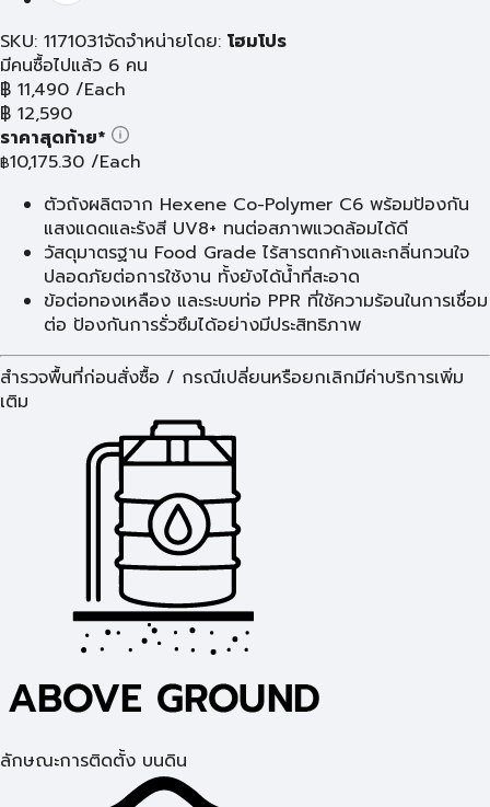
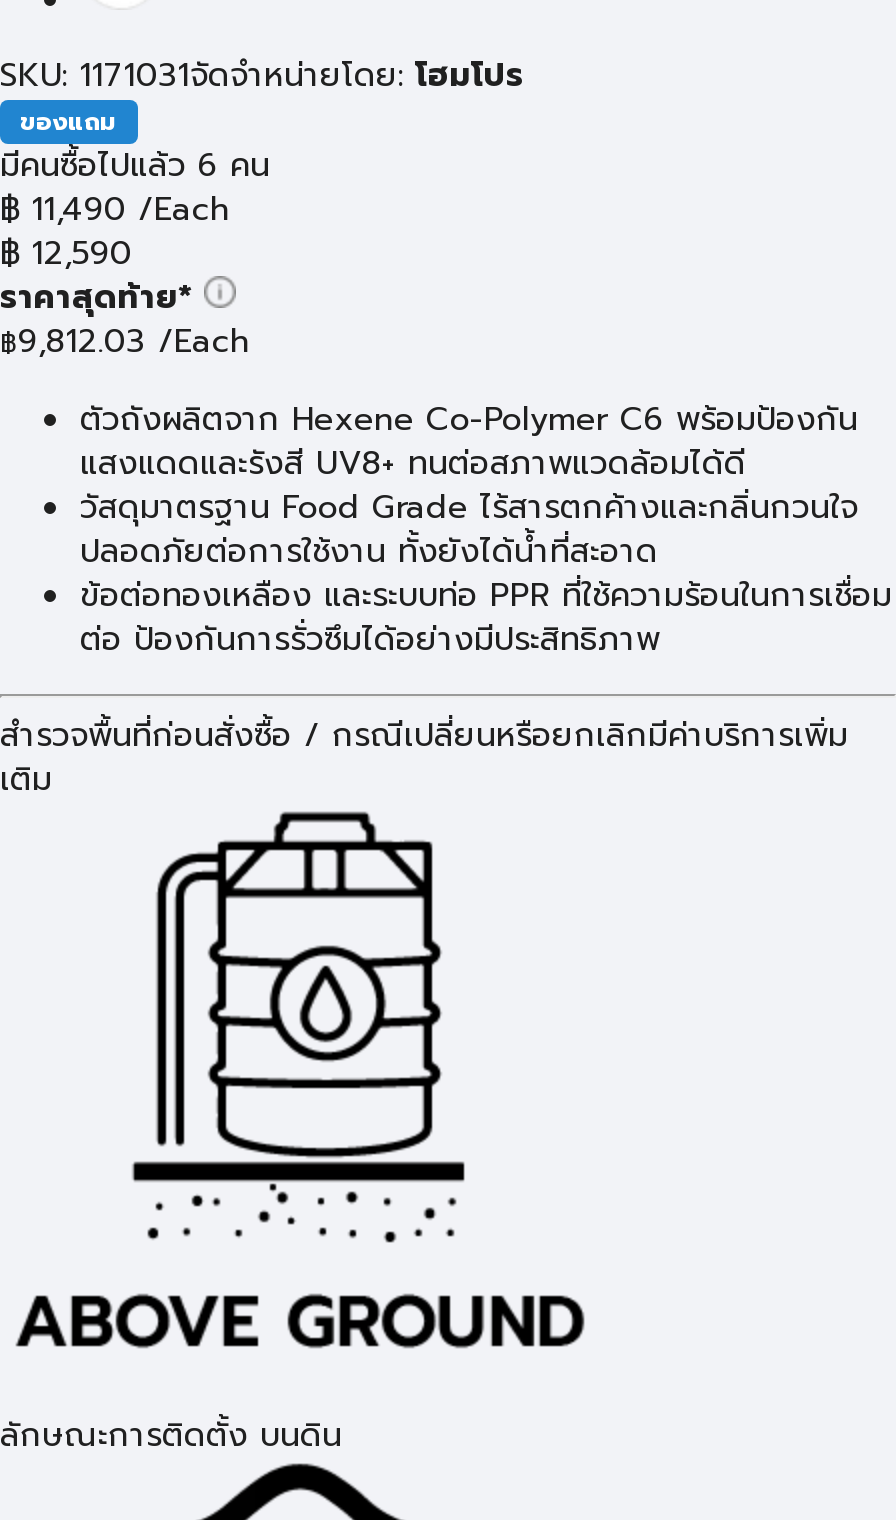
none -> [20,104,118,140] ของแถม
[0,149,141,175] ฿10,175.30 /Each -> [0,318,250,366] ฿9,812.03 /Each

